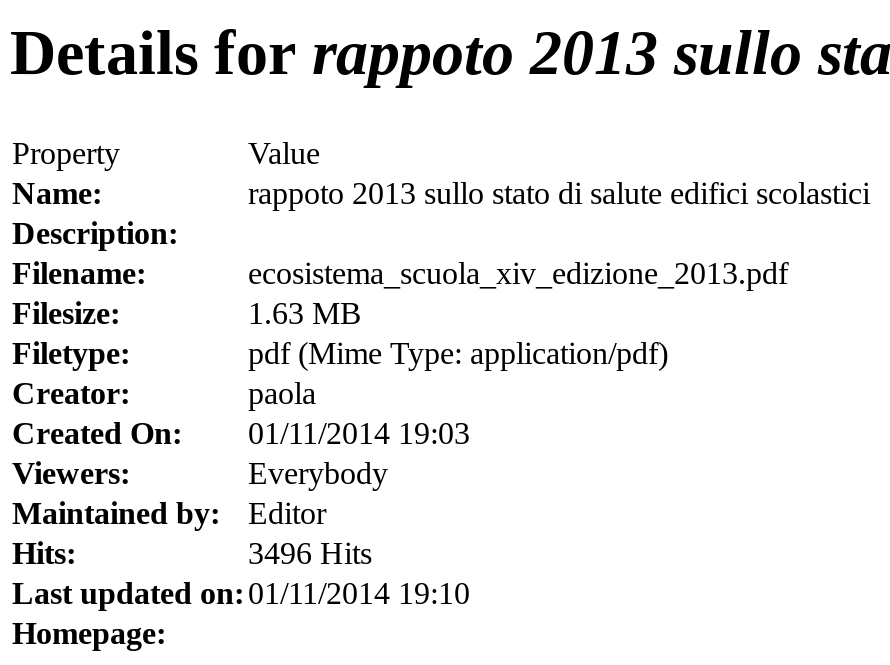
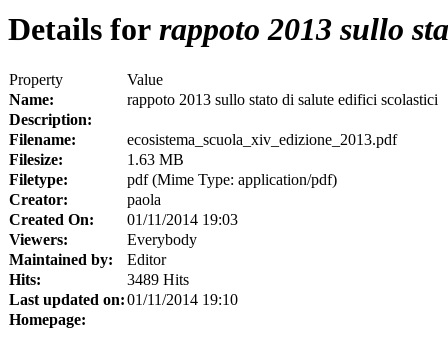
[248,536,372,570] 3496 Hits -> [127,271,189,288] 3489 Hits

